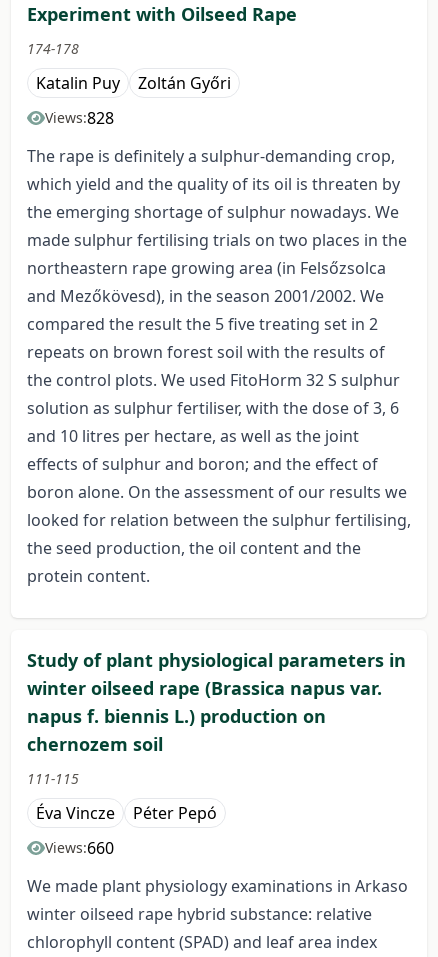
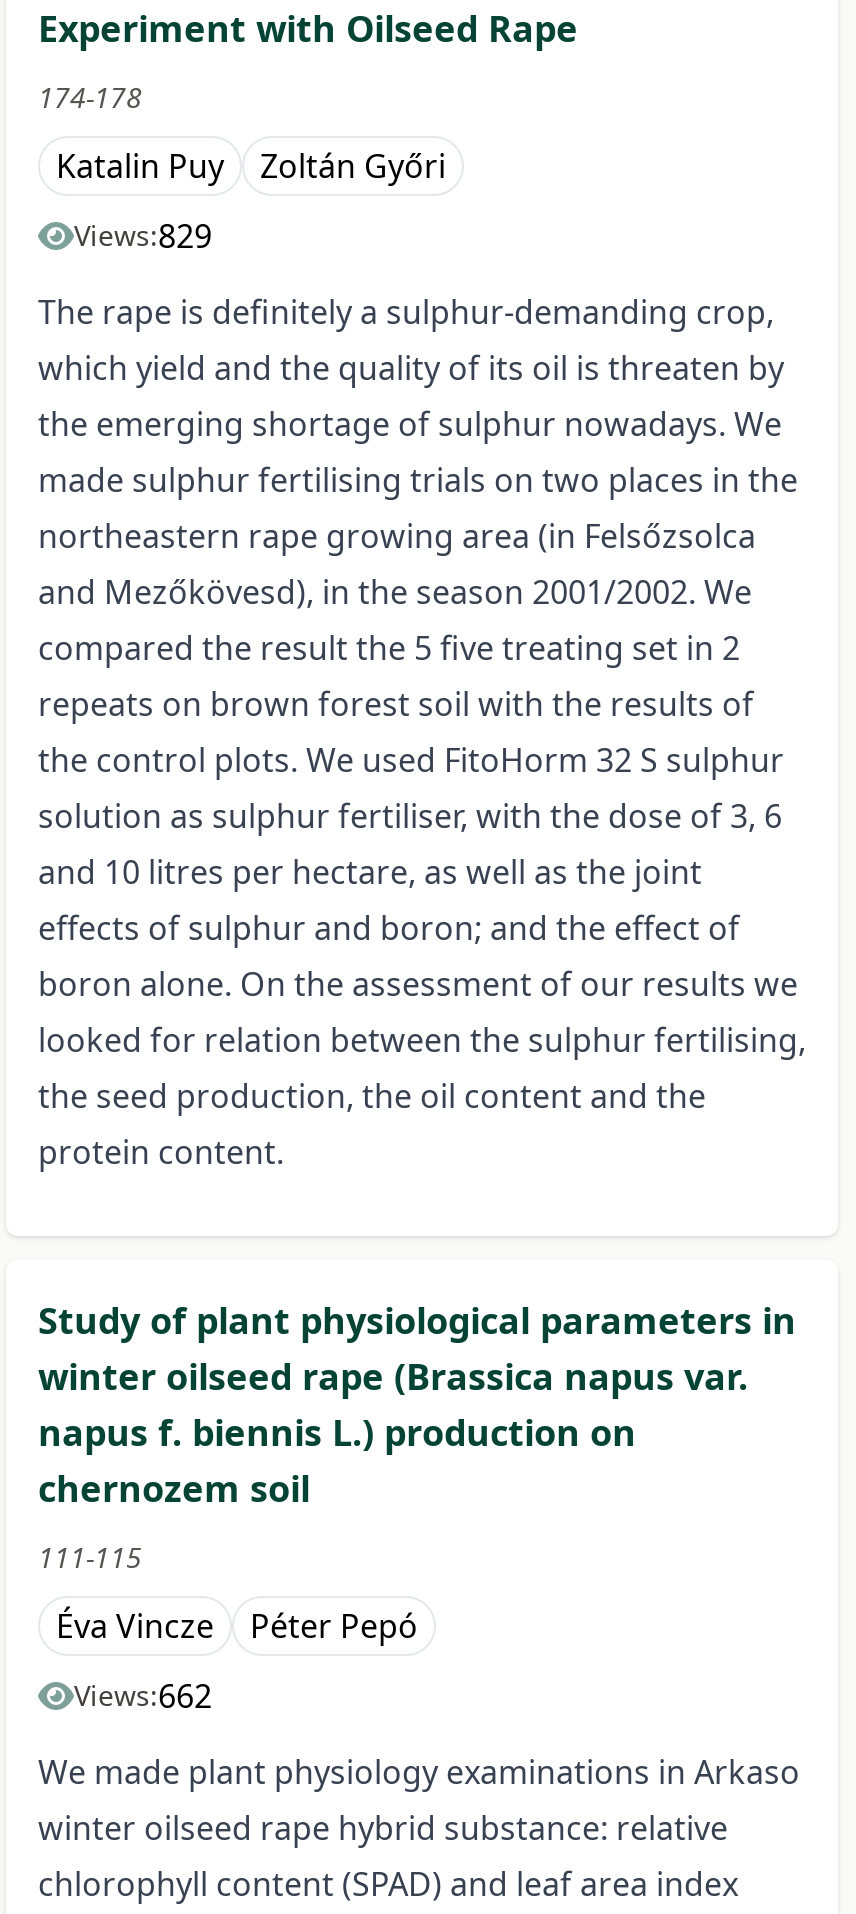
[45,107,114,129] Views:828 -> [74,214,212,258] Views:829
[45,837,114,859] Views:660 -> [74,1674,212,1718] Views:662

